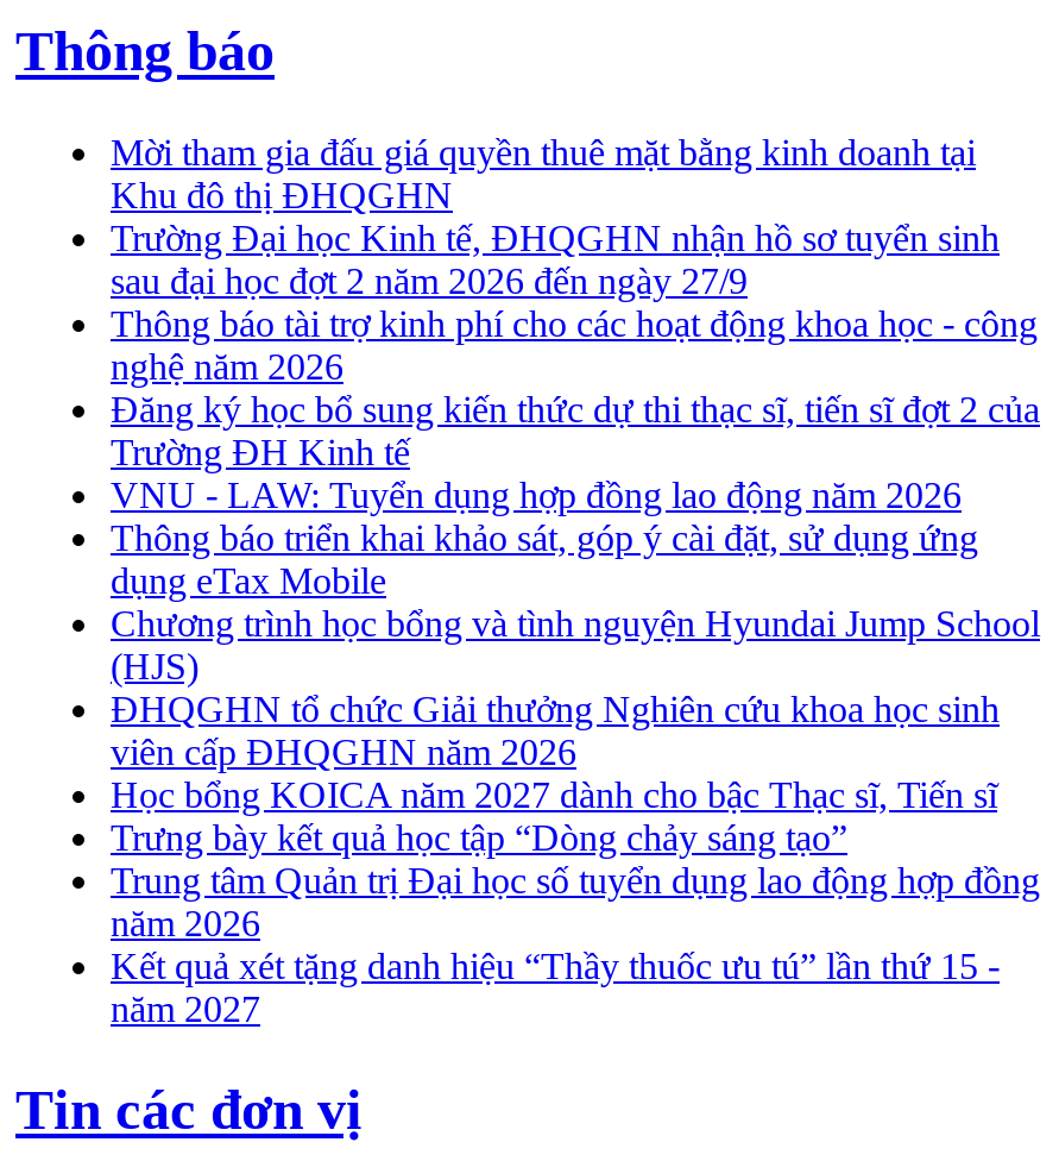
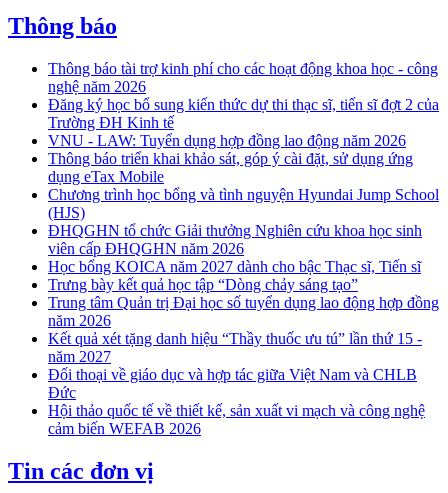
[111,133,1000,301] Mời tham gia đấu giá quyền thuê mặt bằng kinh doanh tại | Khu đô thị ĐHQGHN | Trường Đại học Kinh tế, ĐHQGHN nhận hồ sơ tuyển sinh | sau đại học đợt 2 năm 2026 đến ngày 27/9 -> none
moved [111,304,1040,1029] -> [48,60,439,365]: Thông báo tài trợ kinh phí cho các hoạt động khoa học - công | nghệ năm 2026 | Đăng ký học bổ sung kiến thức dự thi thạc sĩ, tiến sĩ đợt 2 của | ... | Kết quả xét tặng danh hiệu “Thầy thuốc ưu tú” lần thứ 15 - | năm 2027
none -> [48,366,425,437] Đối thoại về giáo dục và hợp tác giữa Việt Nam và CHLB | Đức | Hội thảo quốc tế về thiết kế, sản xuất vi mạch và công nghệ | cảm biến WEFAB 2026

